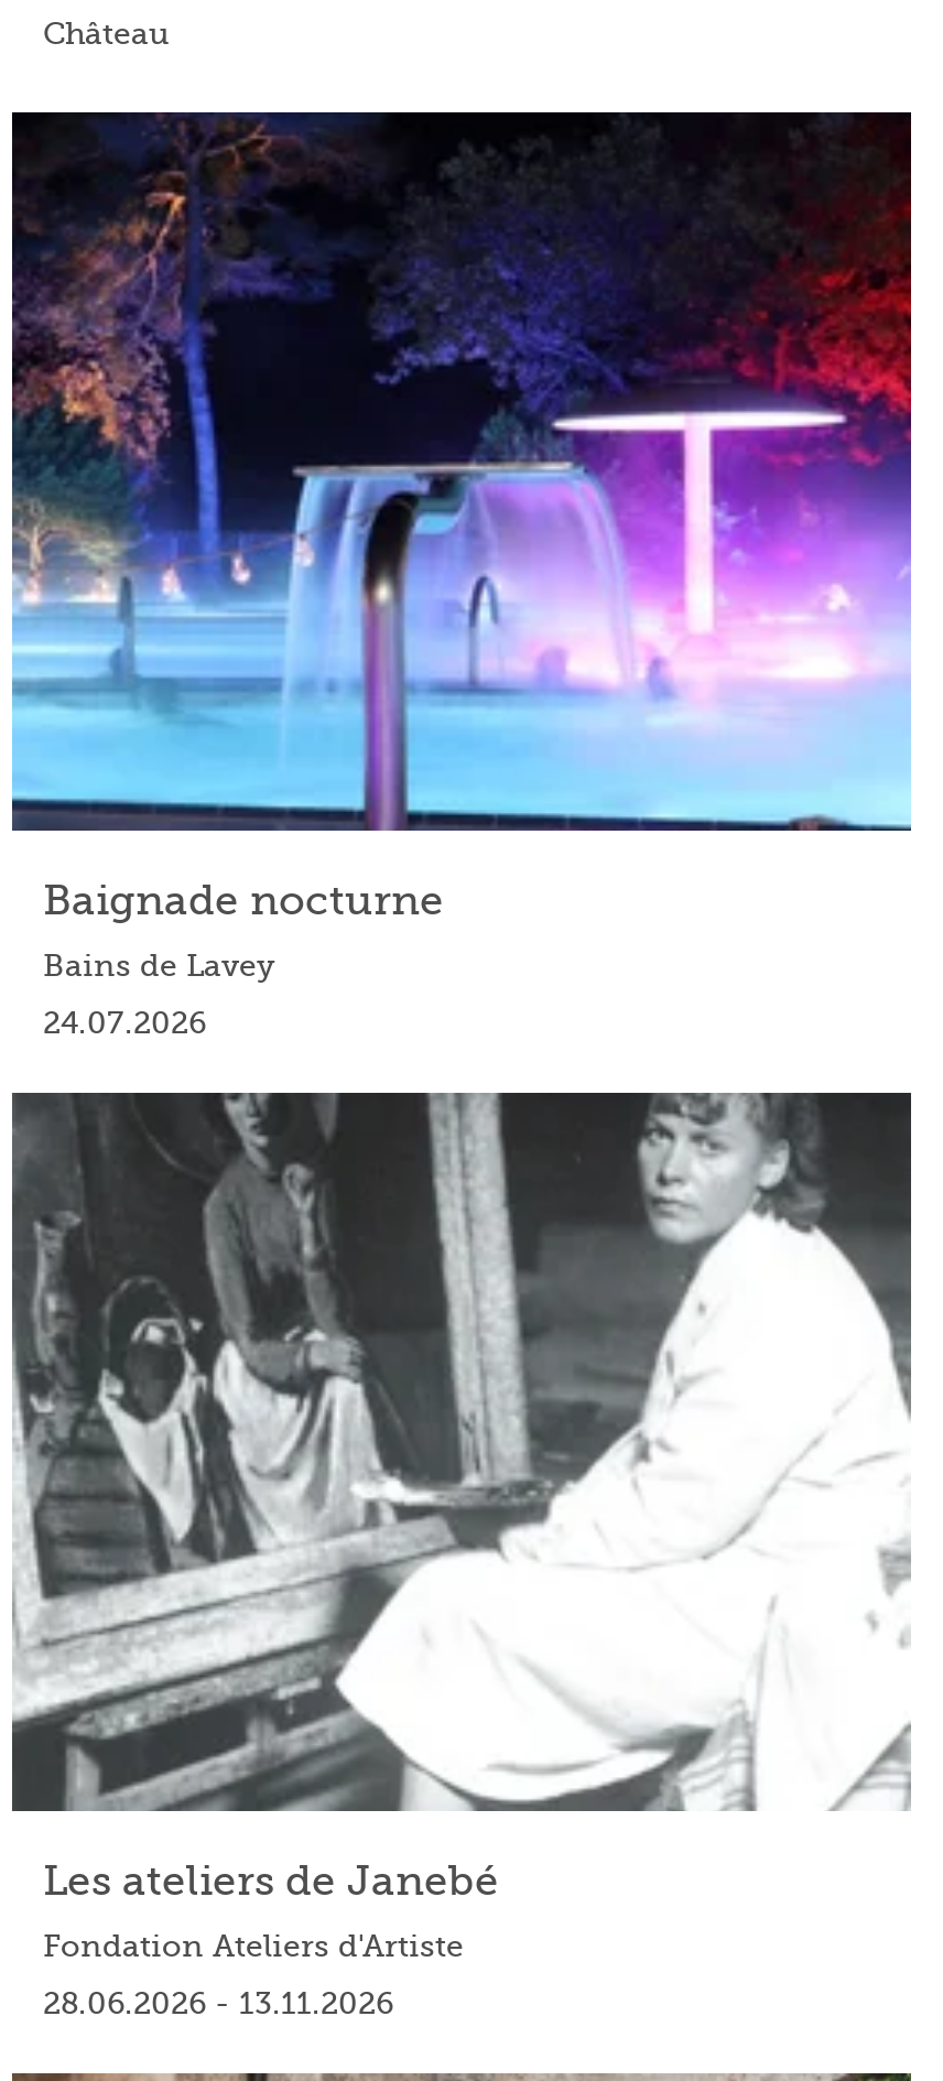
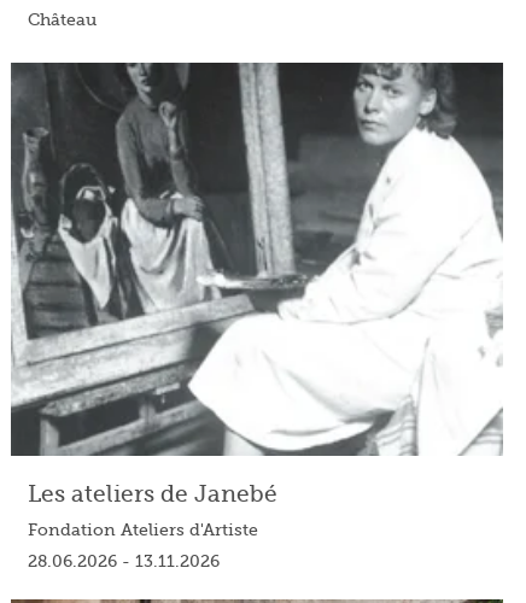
[10,112,913,1040] [image] | Baignade nocturne | Bains de Lavey | 24.07.2026 -> none

